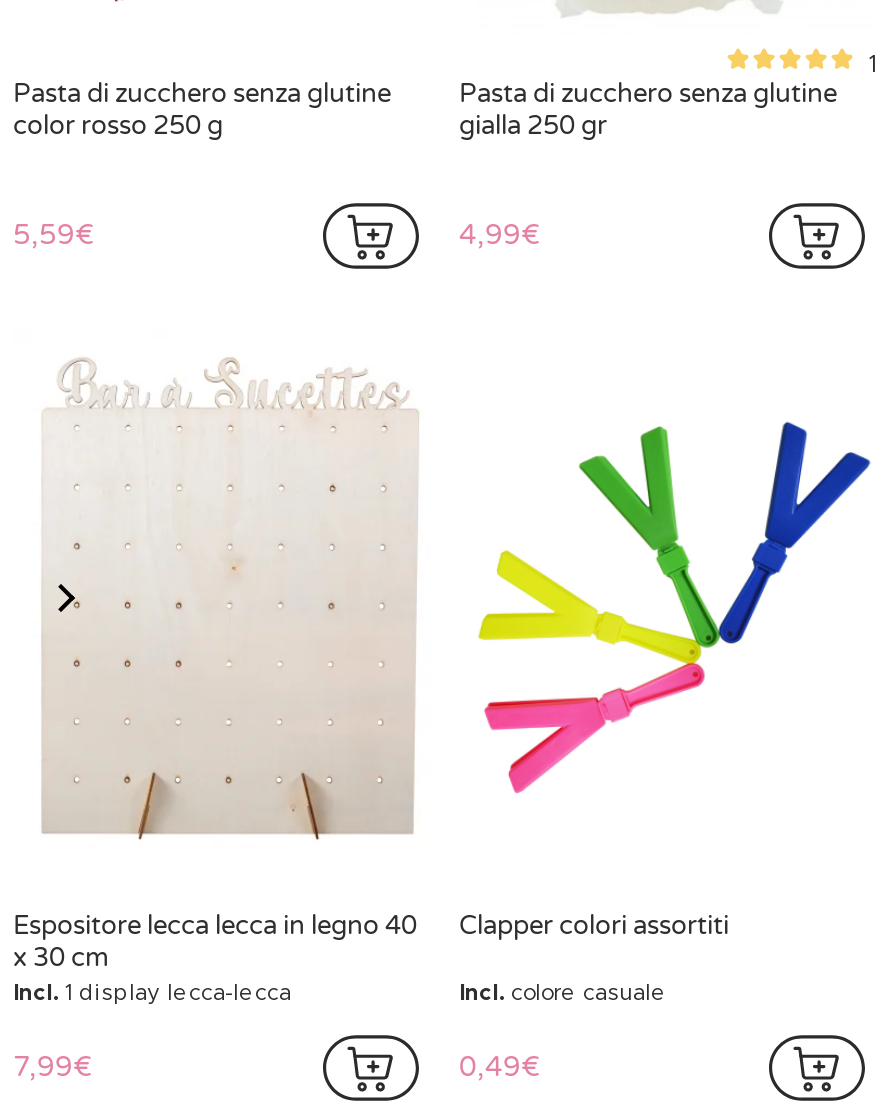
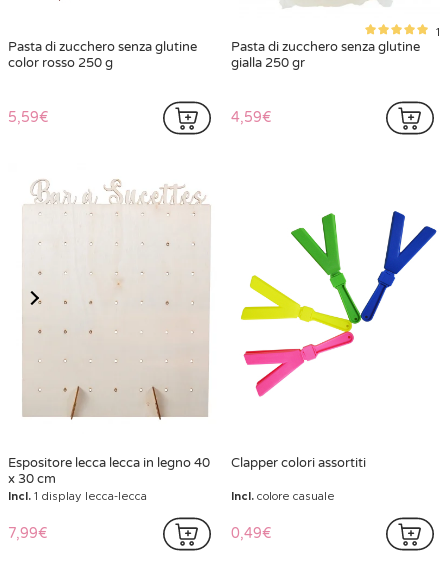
[459,218,541,252] 4,99€ -> [231,109,272,126] 4,59€

